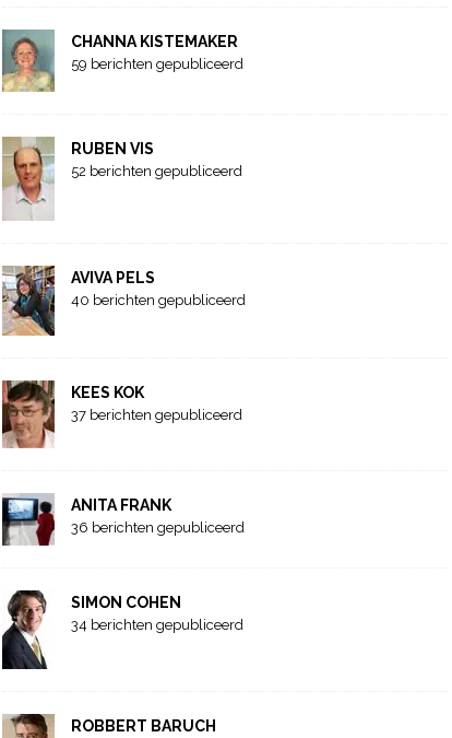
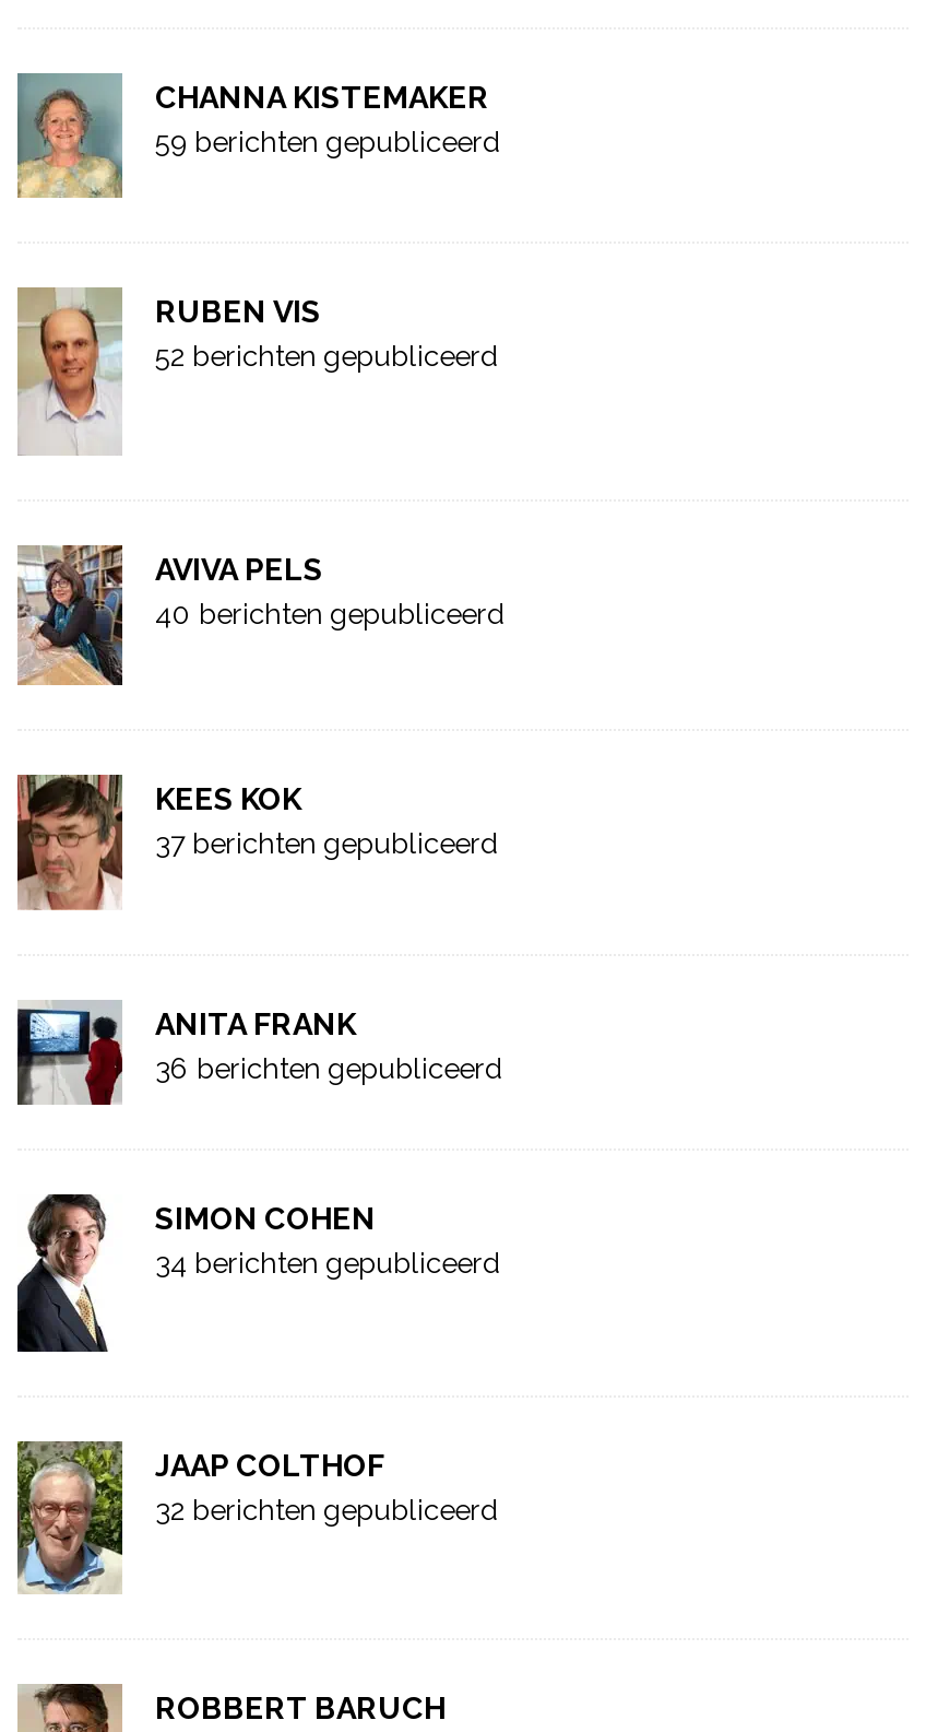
none -> [17,1439,498,1594] [image] | JAAP COLTHOF | 32 berichten gepubliceerd

